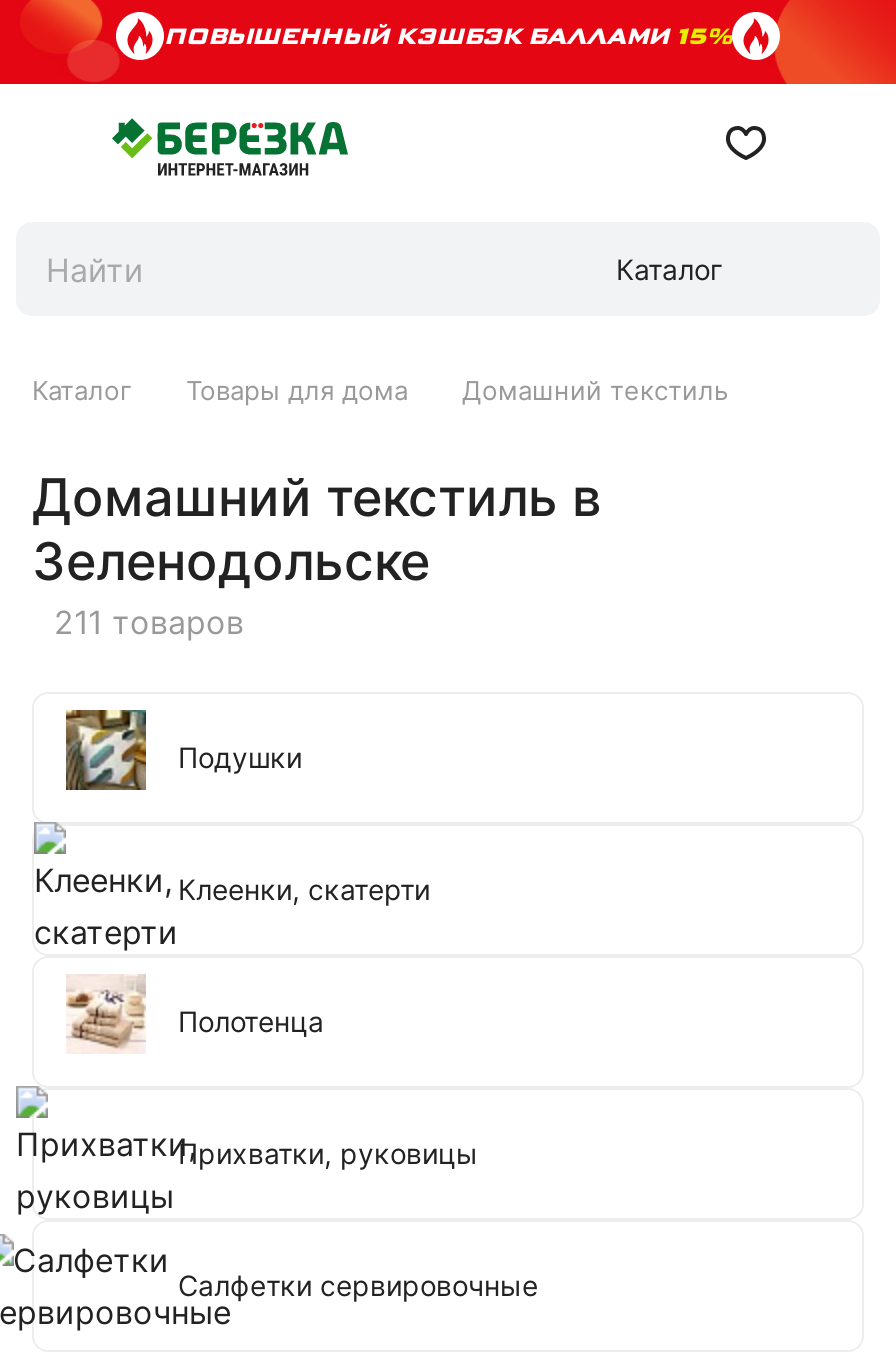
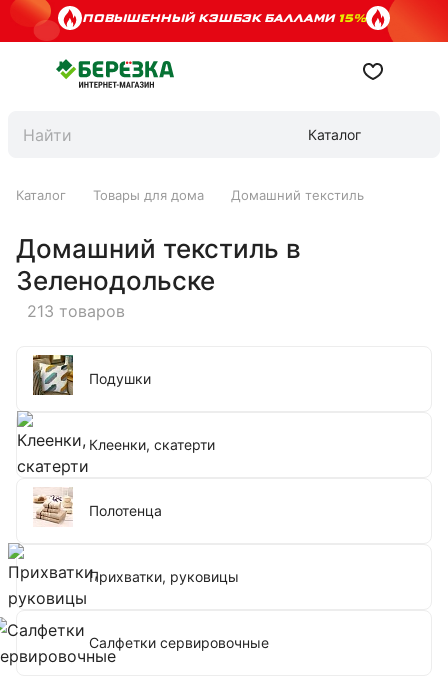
[54,601,244,641] 211 товаров -> [27,301,125,321] 213 товаров

